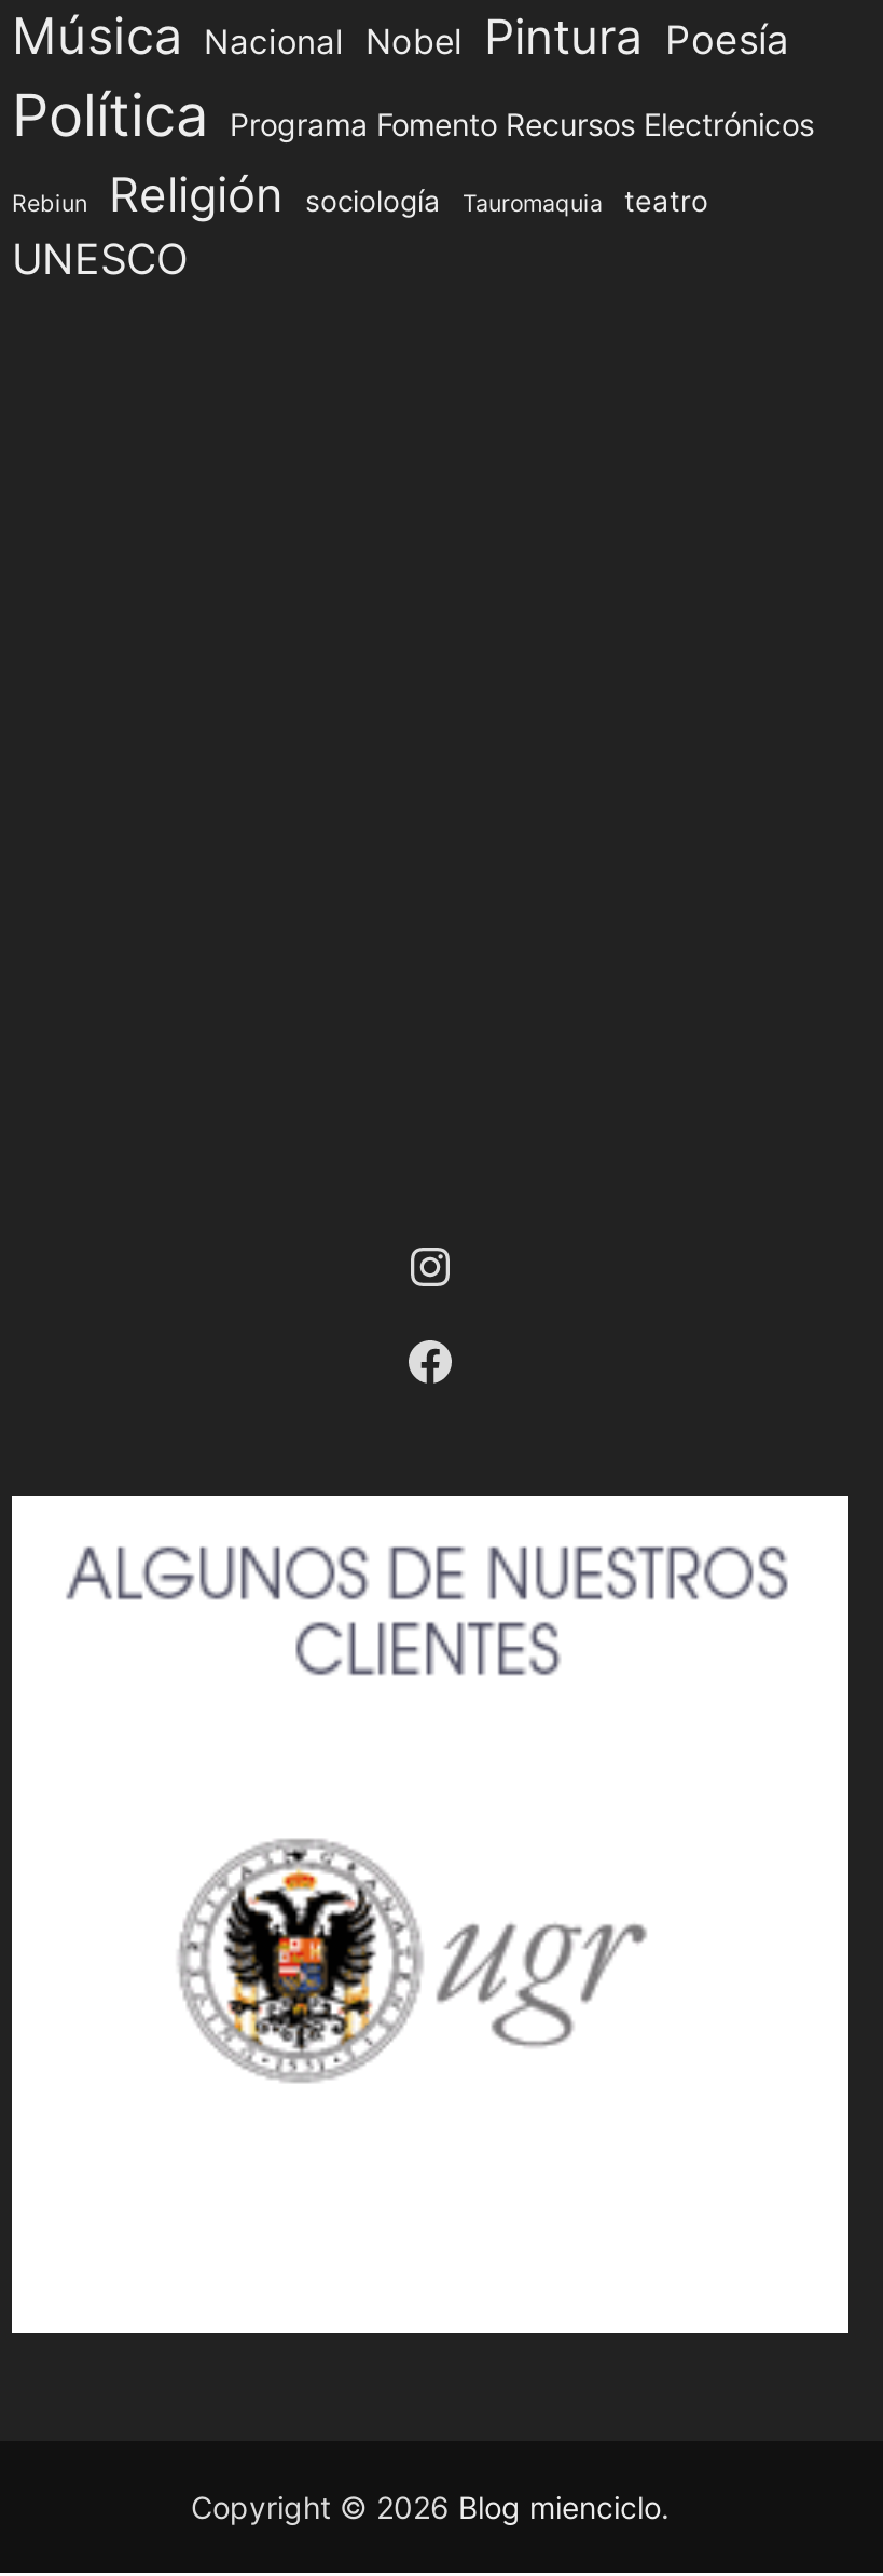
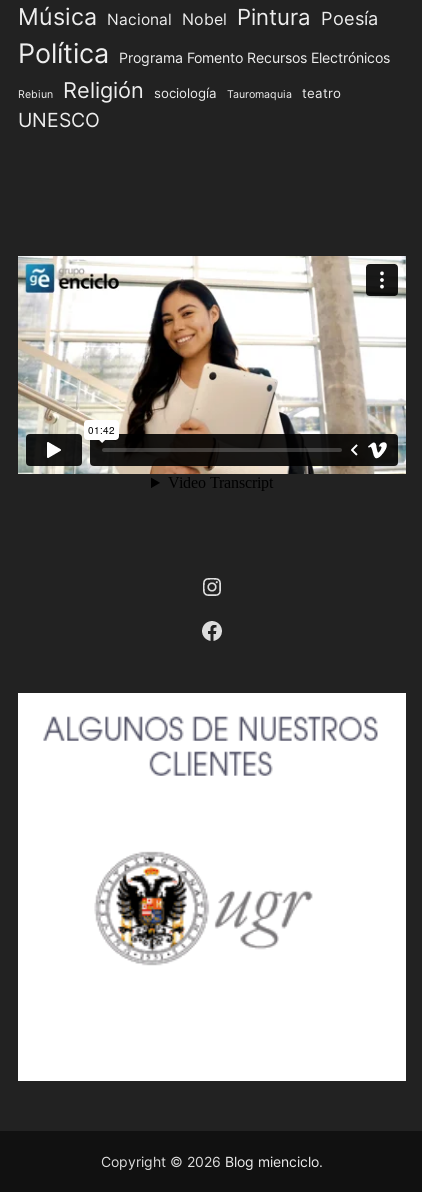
none -> [17,255,407,485] [image]

